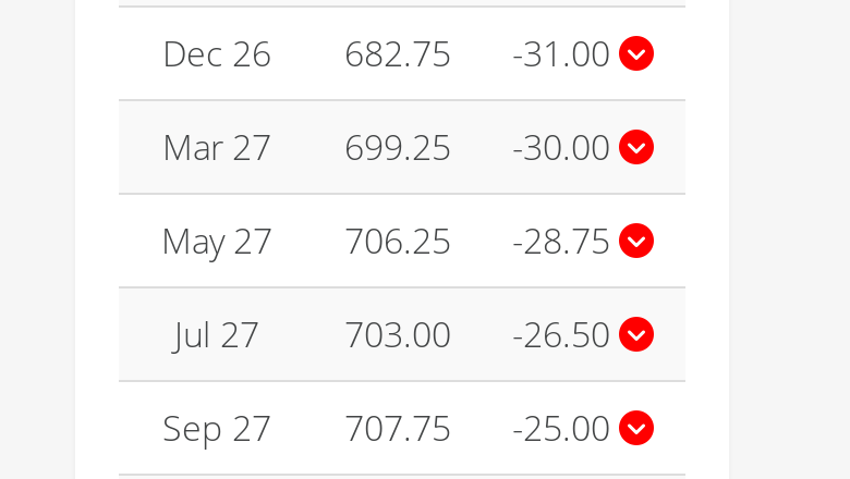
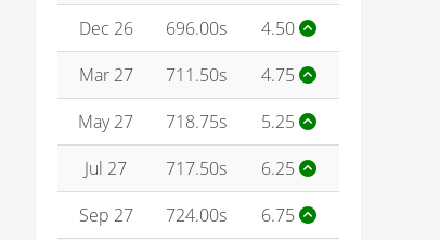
[344,29,619,77] 682.75 | -31.00 -> [166,16,299,40] 696.00s | 4.50
[344,123,619,171] 699.25 | -30.00 -> [166,62,299,86] 711.50s | 4.75
[344,217,619,265] 706.25 | -28.75 -> [166,109,299,133] 718.75s | 5.25
[344,310,619,358] 703.00 | -26.50 -> [166,156,299,180] 717.50s | 6.25
[344,404,619,452] 707.75 | -25.00 -> [166,203,299,226] 724.00s | 6.75

